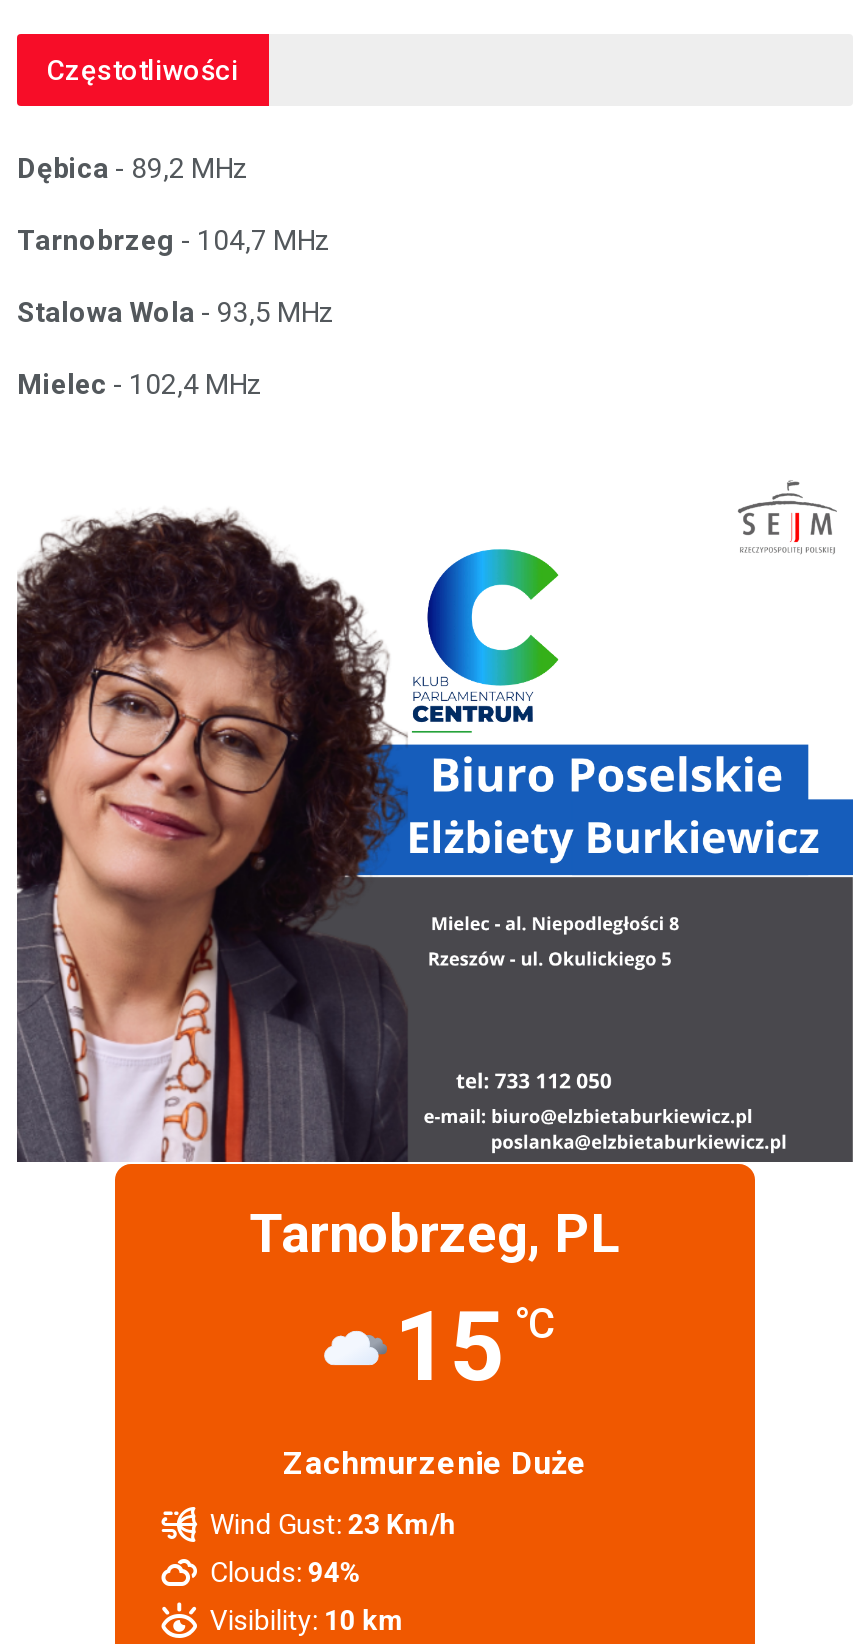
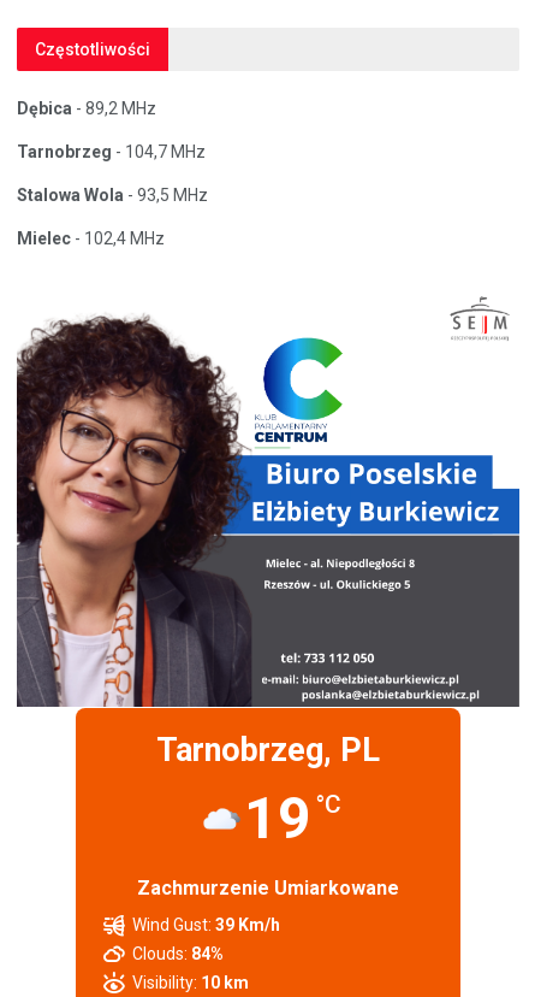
[394,1290,556,1404] 15 °C -> [243,784,341,852] 19 °C
[283,1444,587,1482] Zachmurzenie Duże -> [137,876,399,899] Zachmurzenie Umiarkowane
[210,1508,456,1540] Wind Gust: 23 Km/h -> [133,915,281,934] Wind Gust: 39 Km/h
[210,1556,362,1588] Clouds: 94% -> [133,944,224,963] Clouds: 84%

